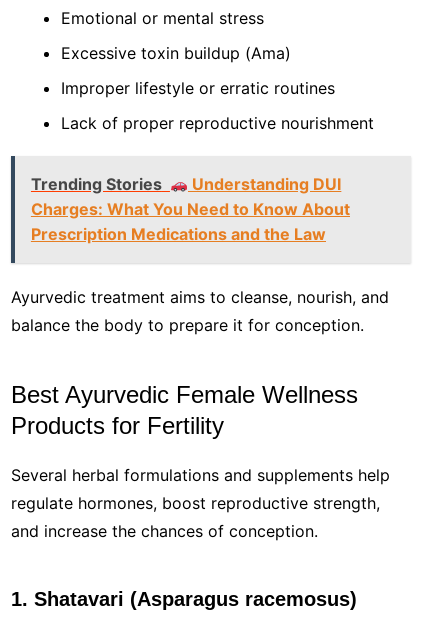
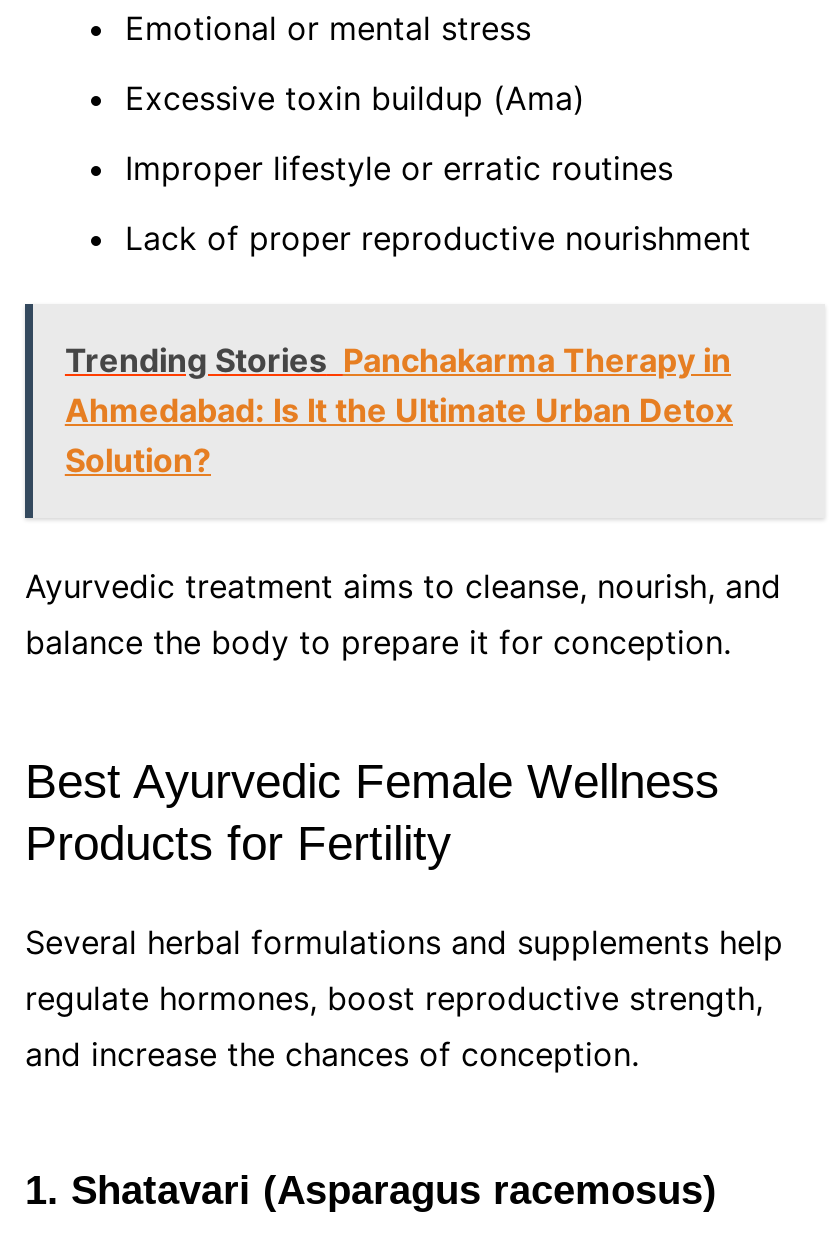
[31,174,350,244] Trending Stories | Understanding DUI | Charges: What You Need to Know About | Prescription Medications and the Law -> [65,341,733,481] Trending Stories Panchakarma Therapy in | Ahmedabad: Is It the Ultimate Urban Detox | Solution?

